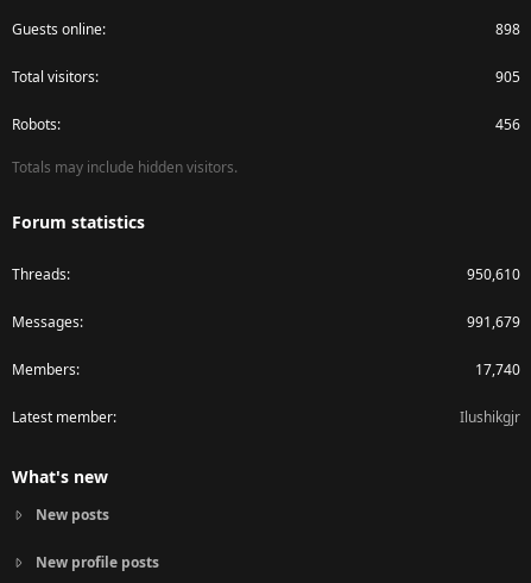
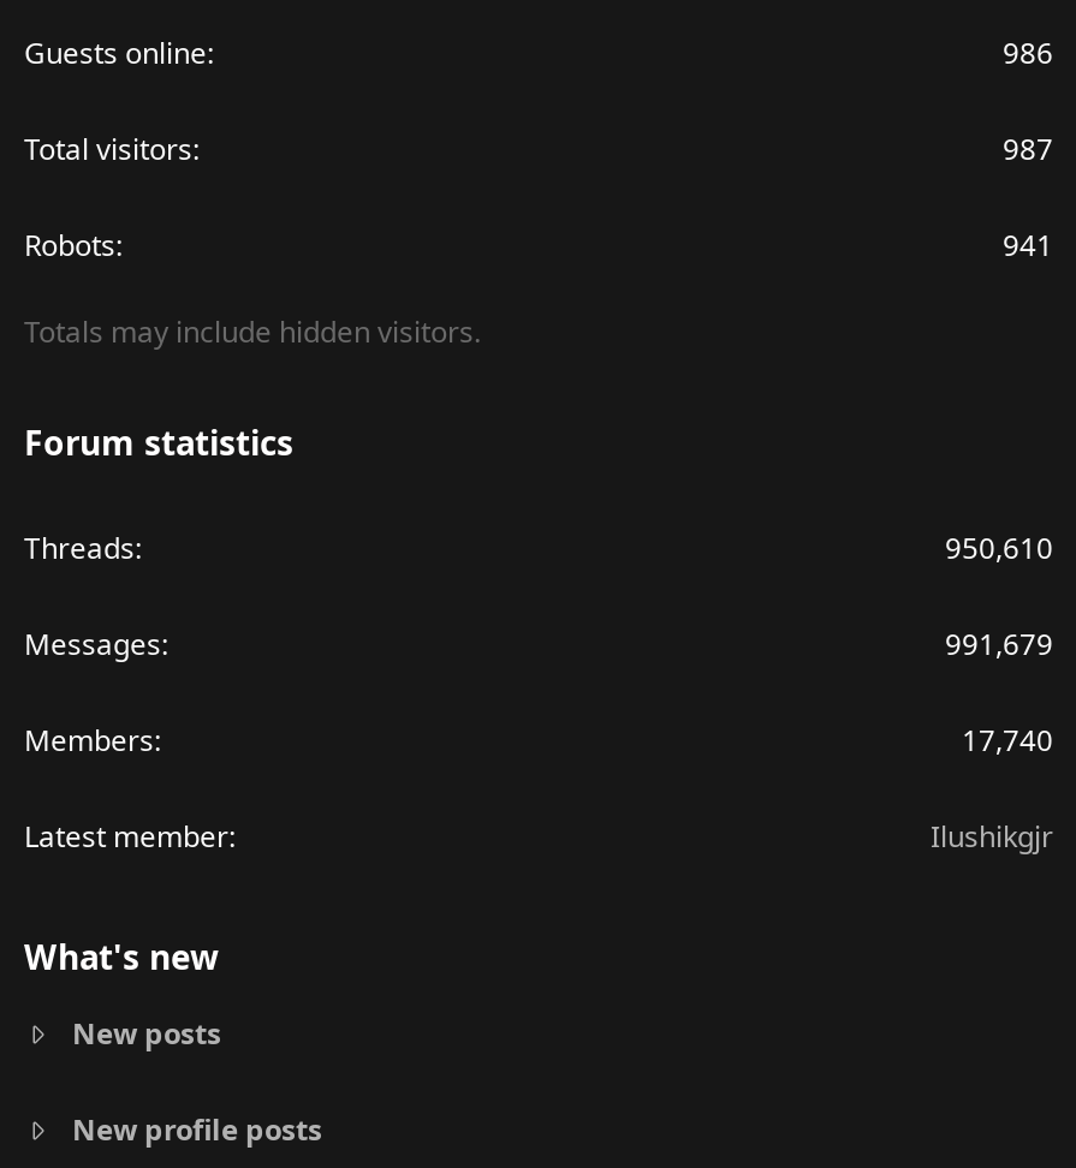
[495,19,520,39] 898 -> [1003,33,1053,74] 986
[495,67,520,87] 905 -> [1003,129,1053,170] 987
[495,114,520,135] 456 -> [1003,225,1053,266] 941

